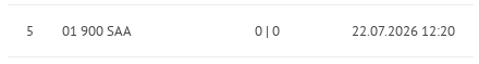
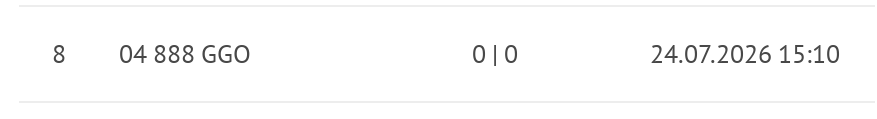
[26,22,132,40] 5 | 01 900 SAA -> [52,37,251,71] 8 | 04 888 GGO
[351,22,455,40] 22.07.2026 12:20 -> [650,37,840,71] 24.07.2026 15:10

